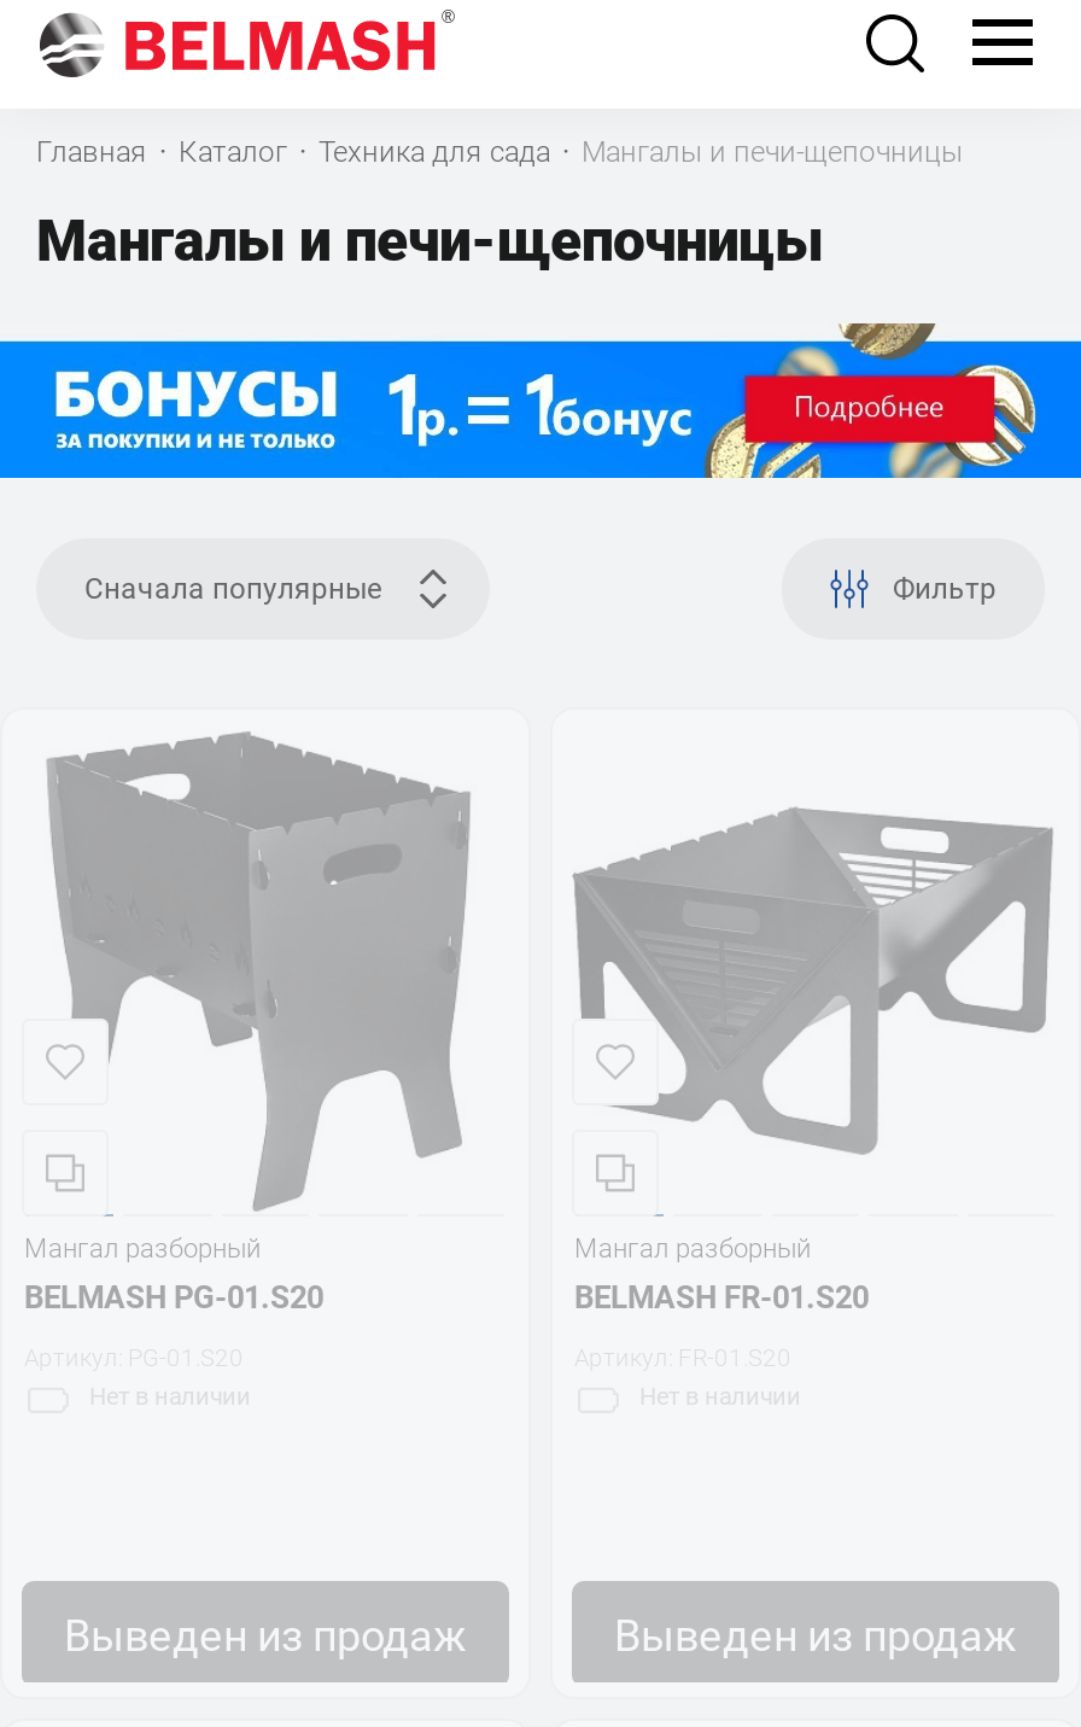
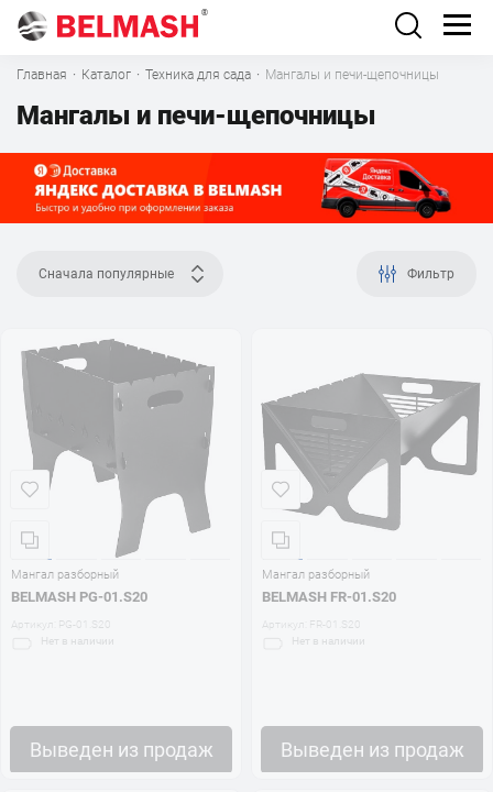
[7,321,1074,480] [image] -> [3,152,490,224] [image]

